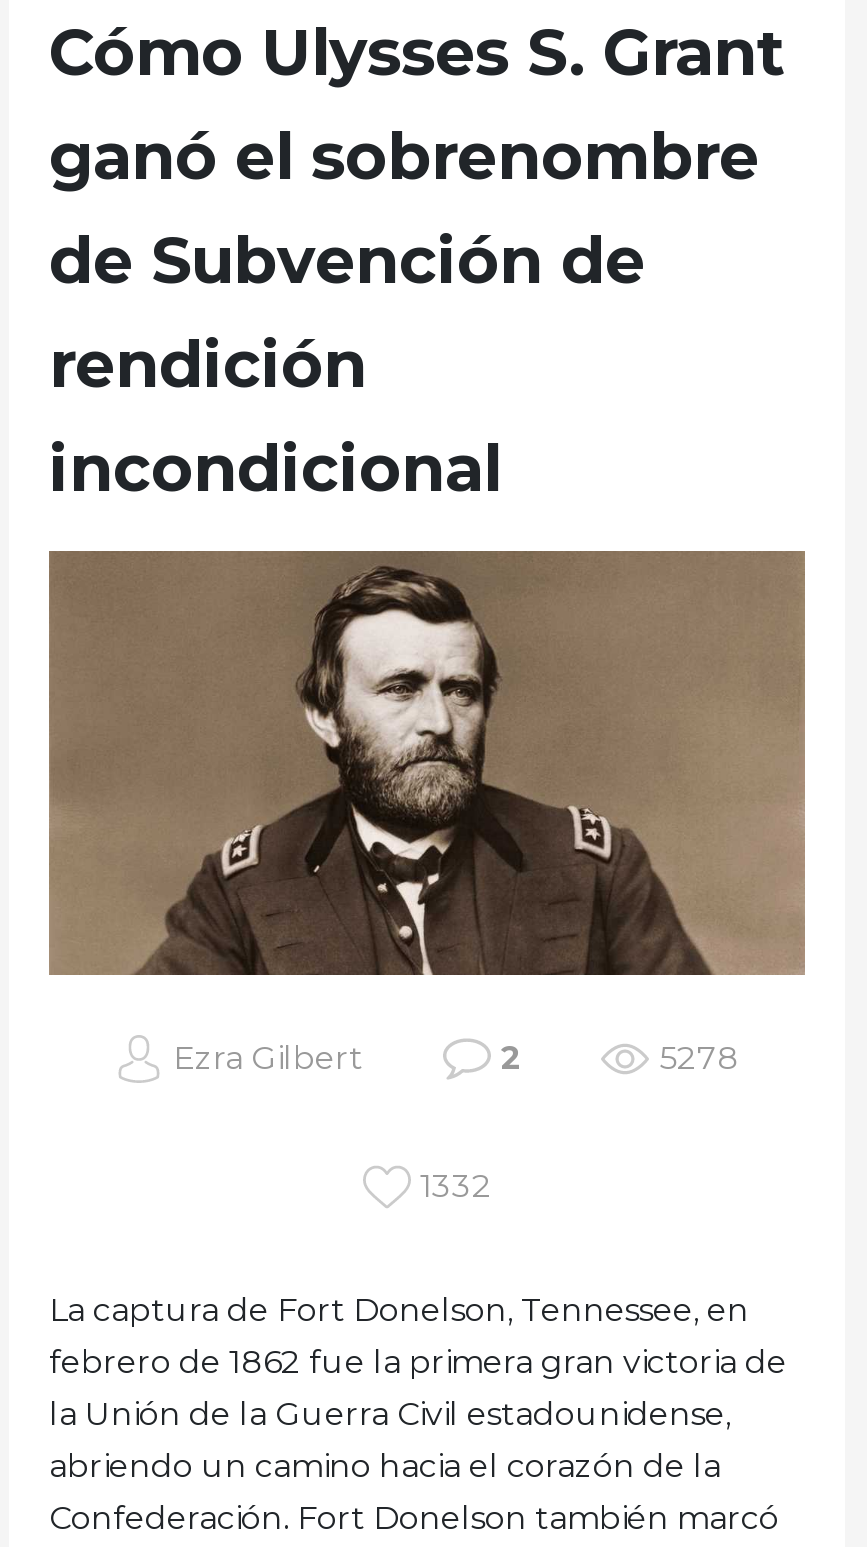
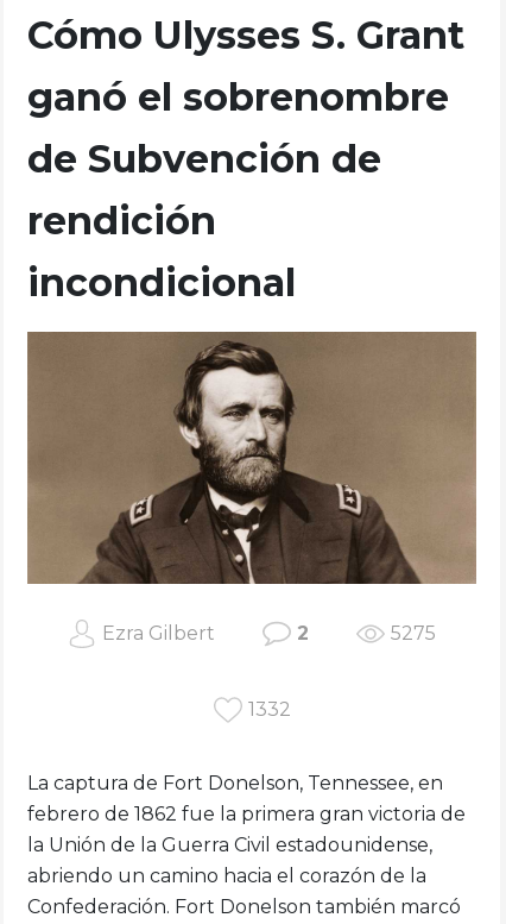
[659,1040,739,1078] 5278 -> [391,622,436,645] 5275

